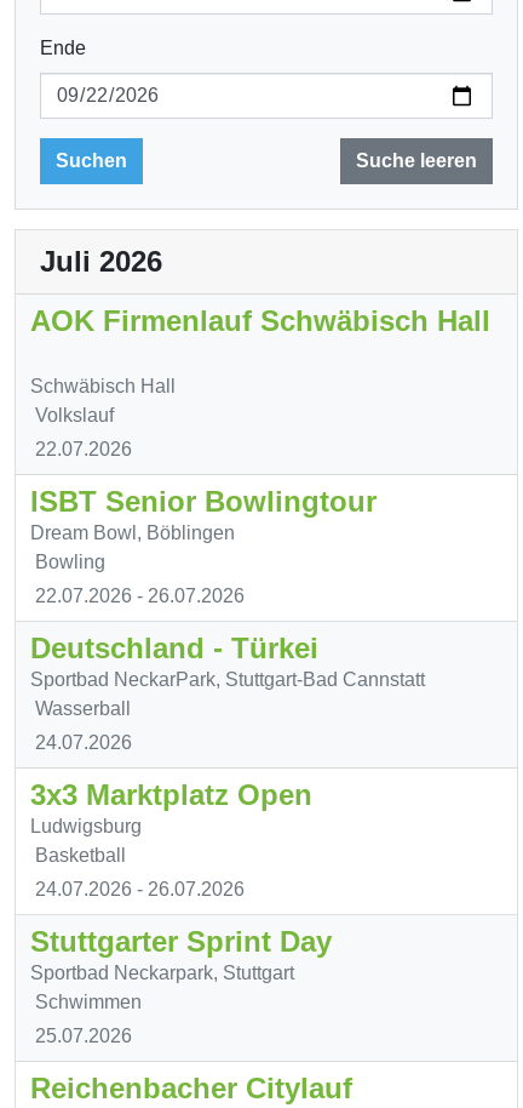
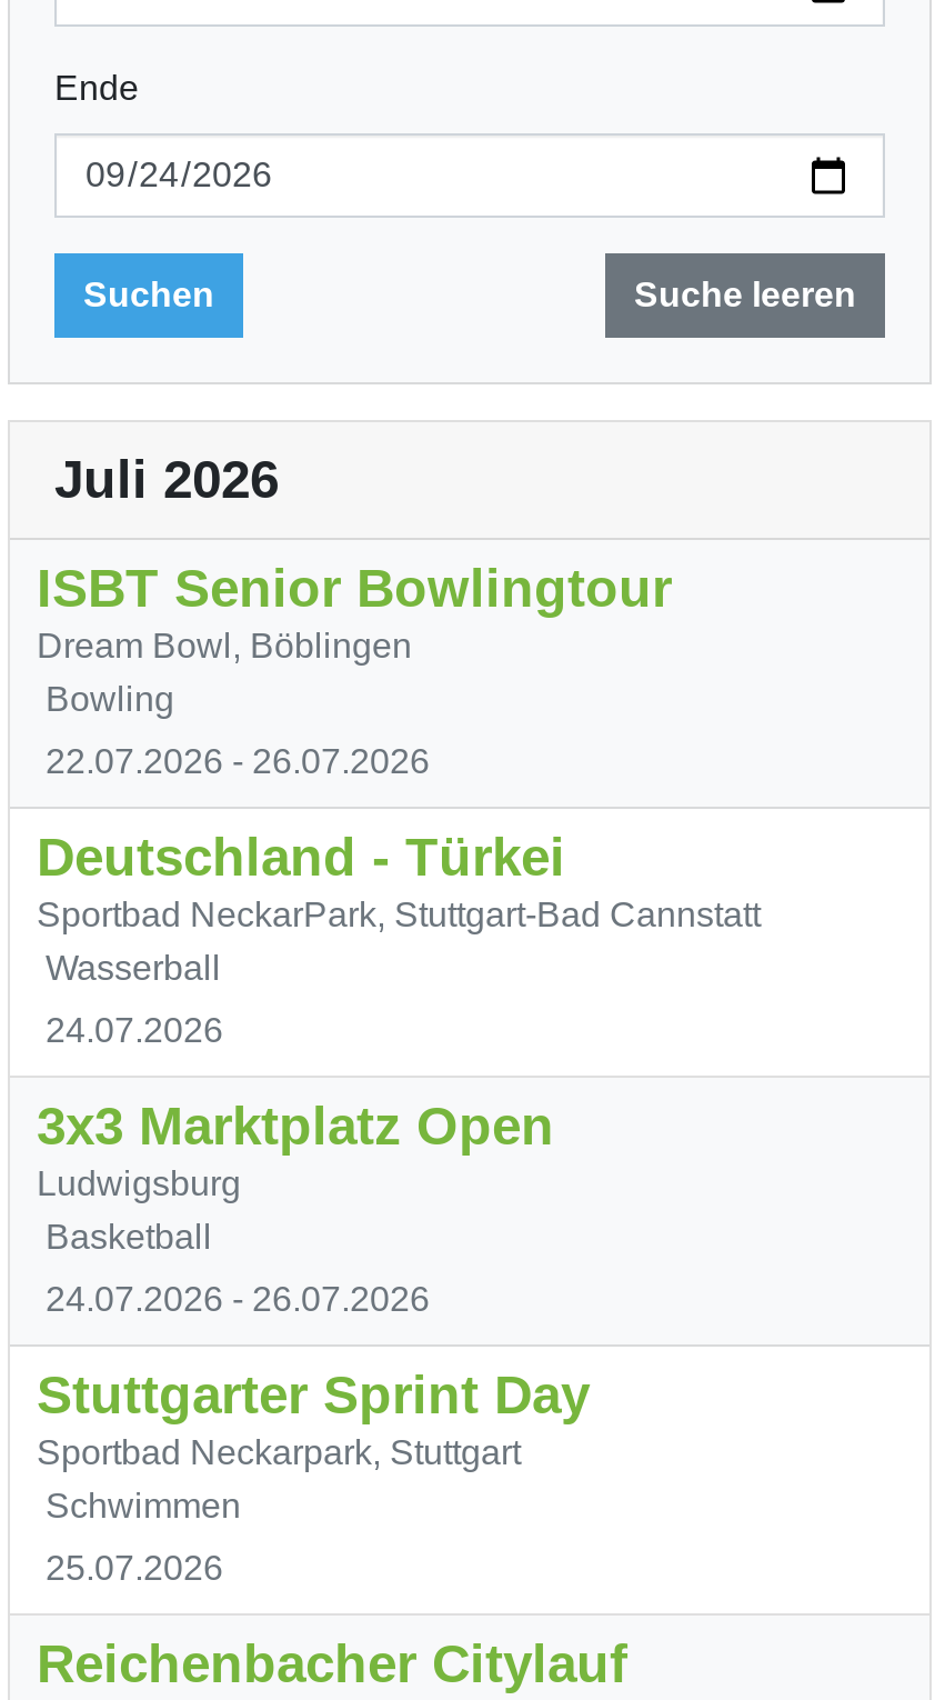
[30,304,490,459] AOK Firmenlauf Schwäbisch Hall | Schwäbisch Hall | Volkslauf | 22.07.2026 -> none

